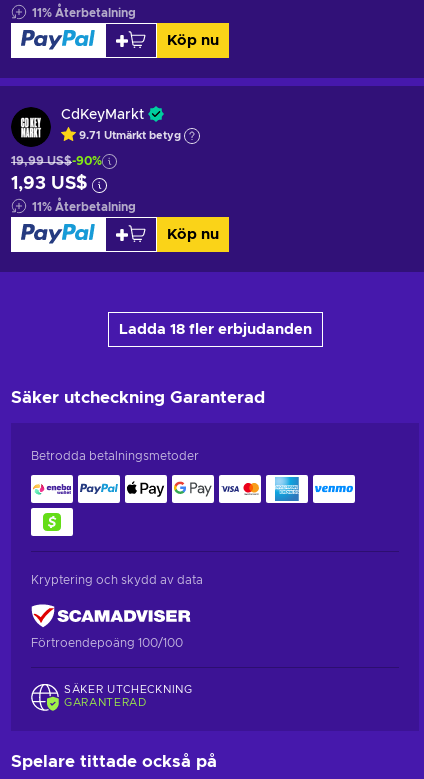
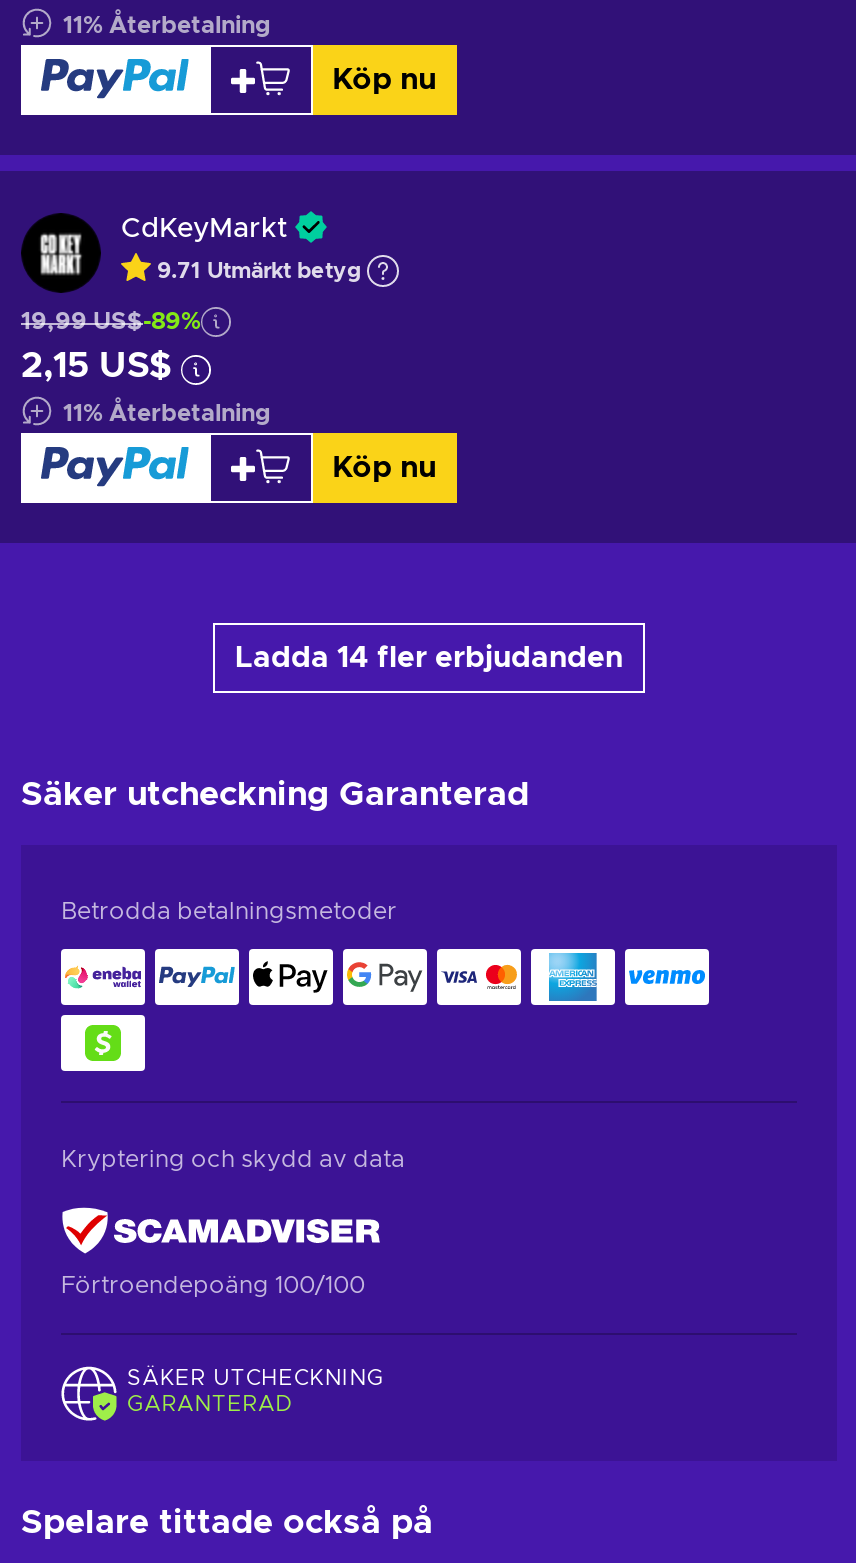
[11,155,102,193] 19,99 US$-90% | 1,93 US$ -> [21,308,201,384] 19,99 US$-89% | 2,15 US$
[118,322,311,337] Ladda 18 fler erbjudanden -> [235,642,623,672] Ladda 14 fler erbjudanden

